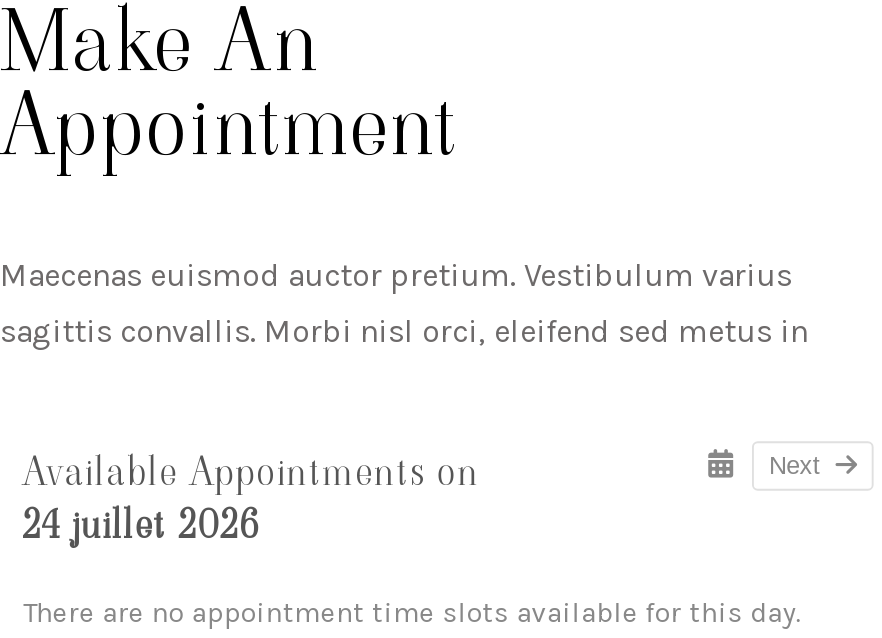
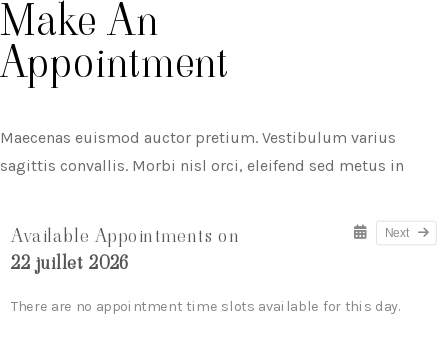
[22,498,260,551] 24 juillet 2026 -> [11,249,130,276] 22 juillet 2026

